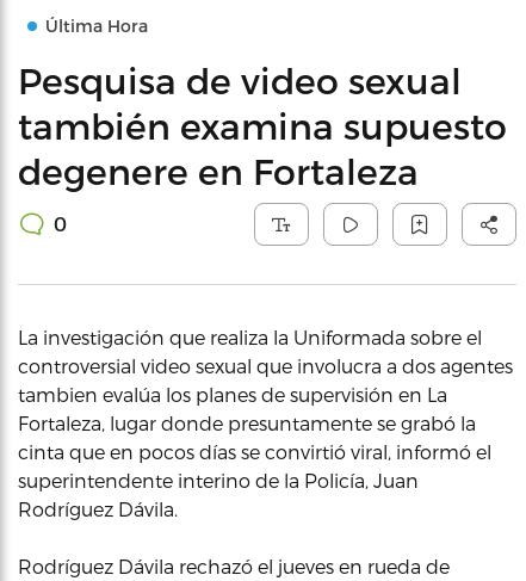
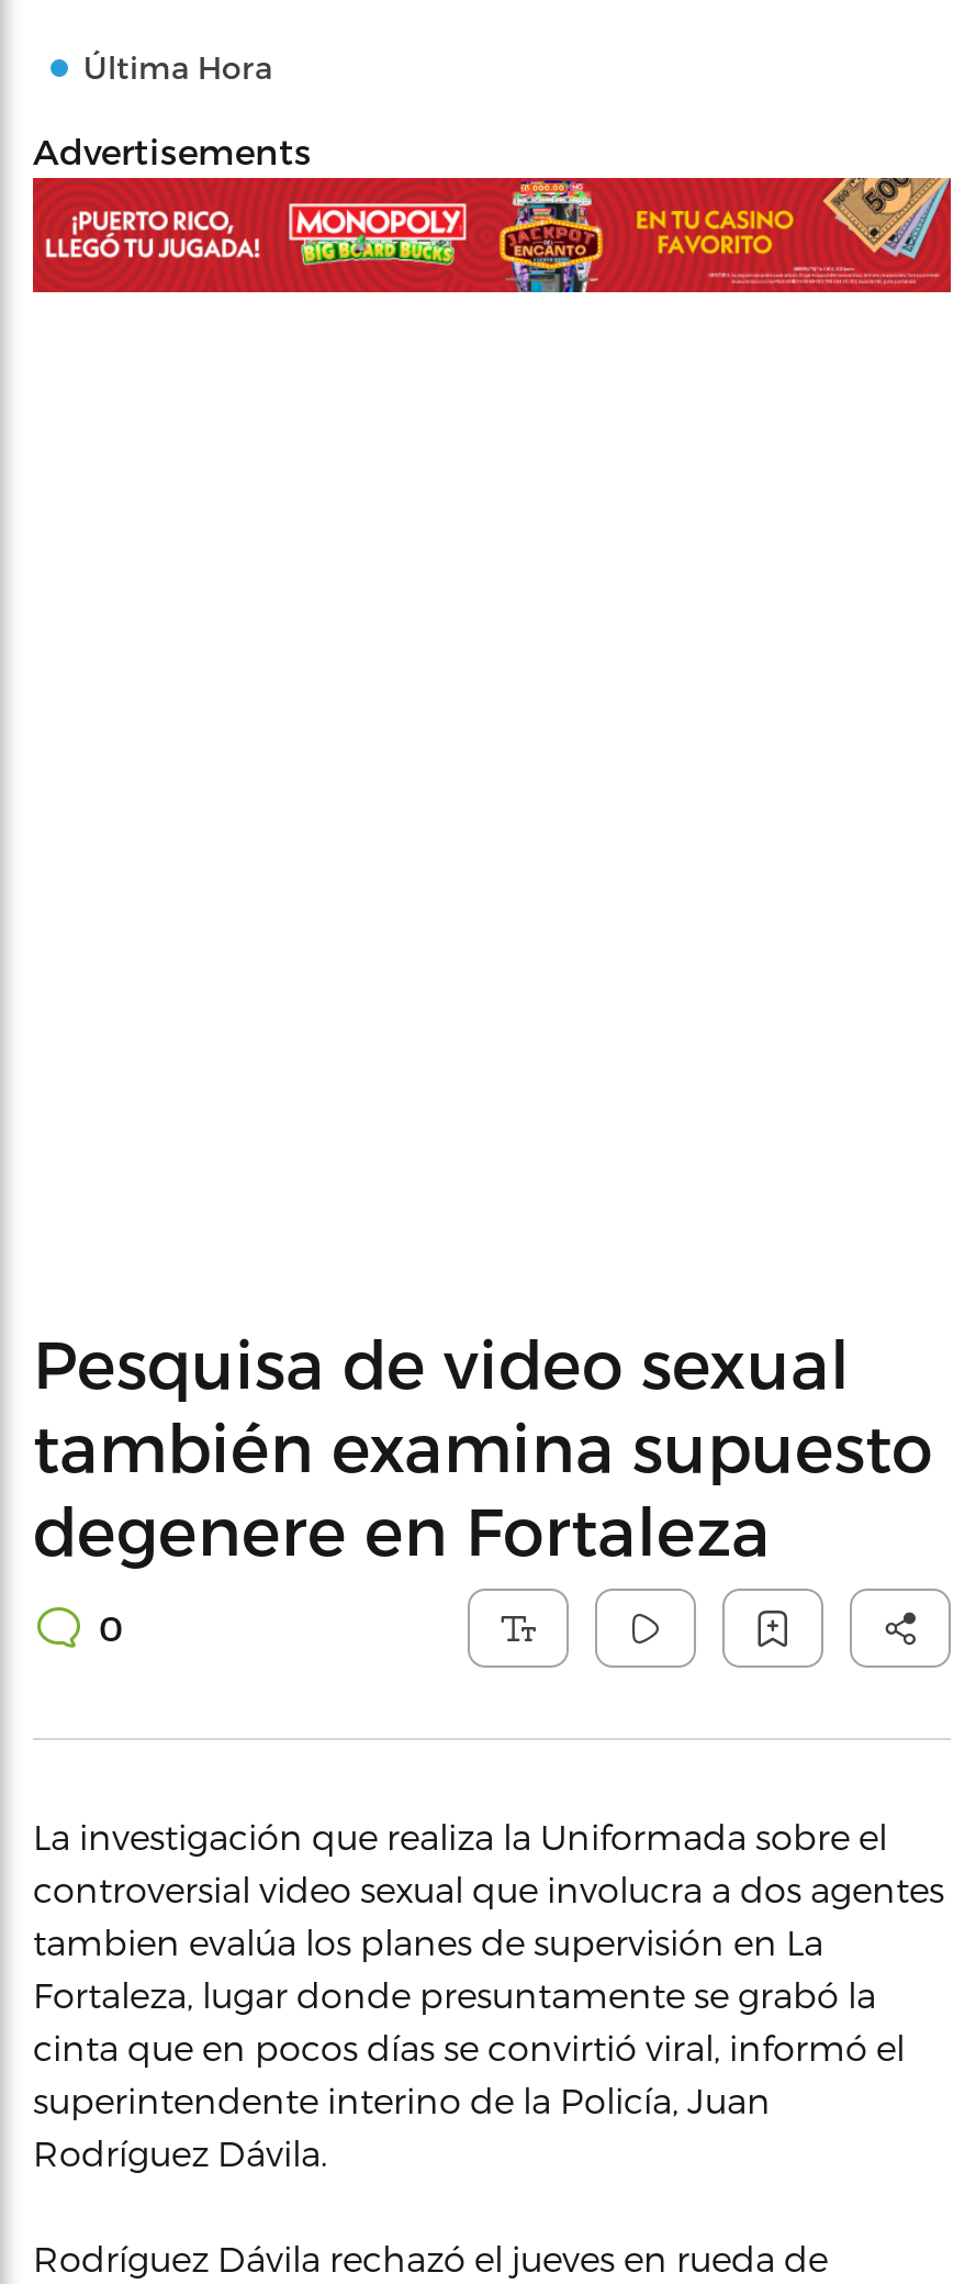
none -> [31,176,953,294] [image]
none -> [33,130,312,171] Advertisements

